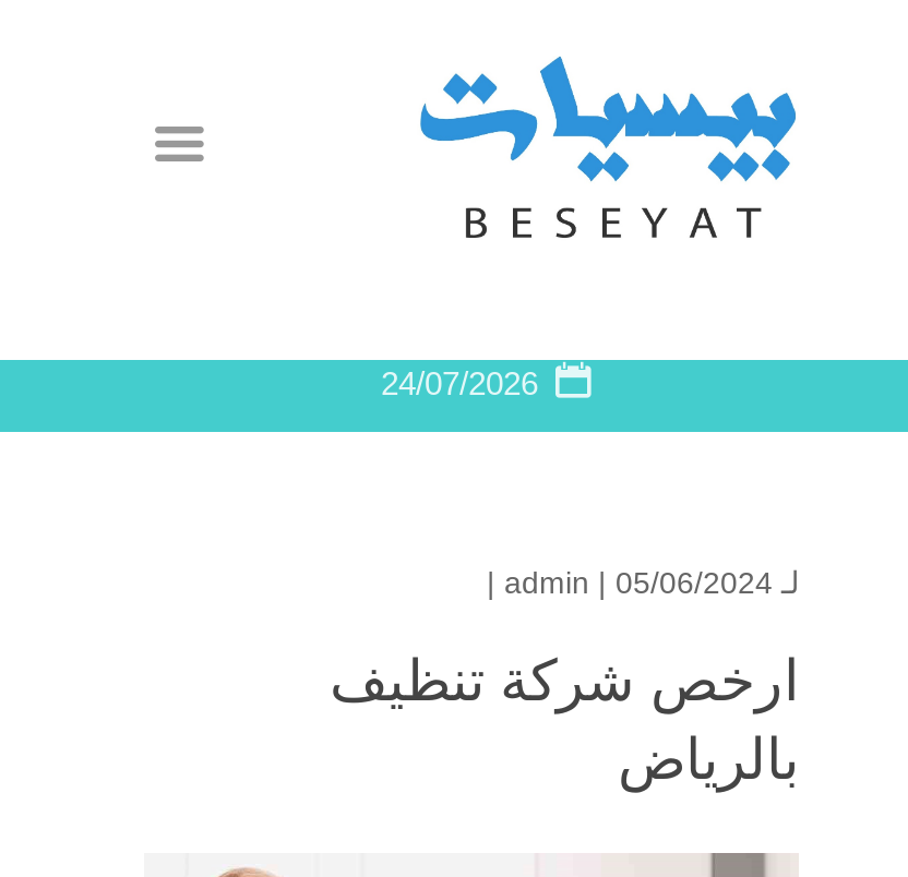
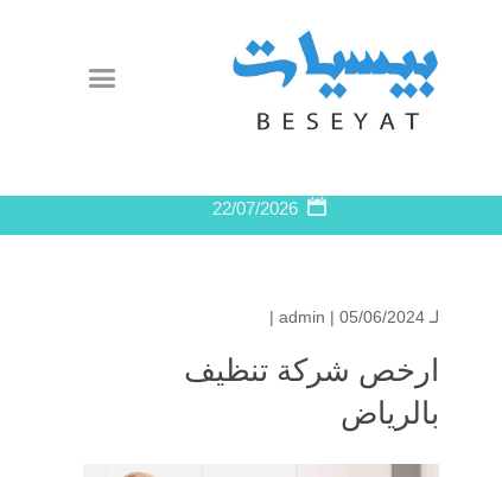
[381,364,538,401] 24/07/2026 -> [212,198,297,218] 22/07/2026

